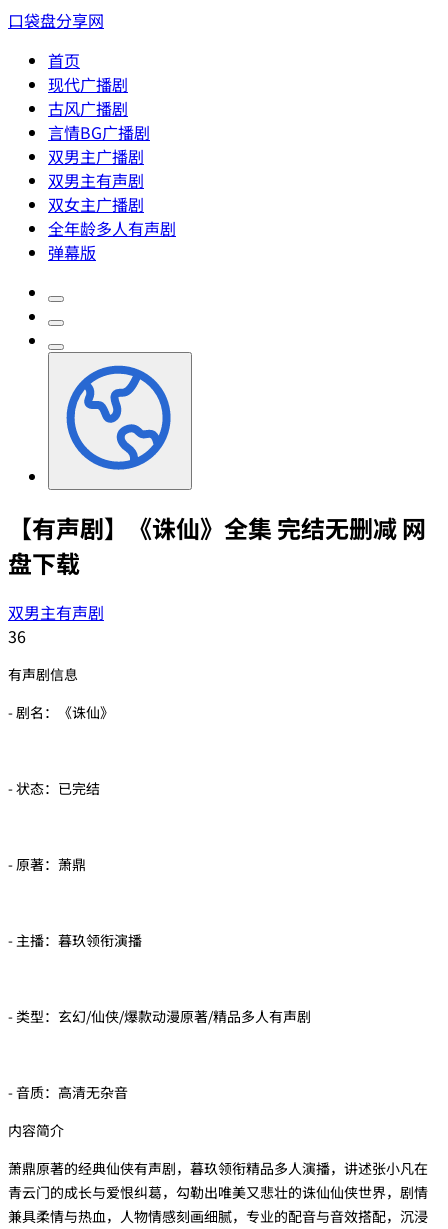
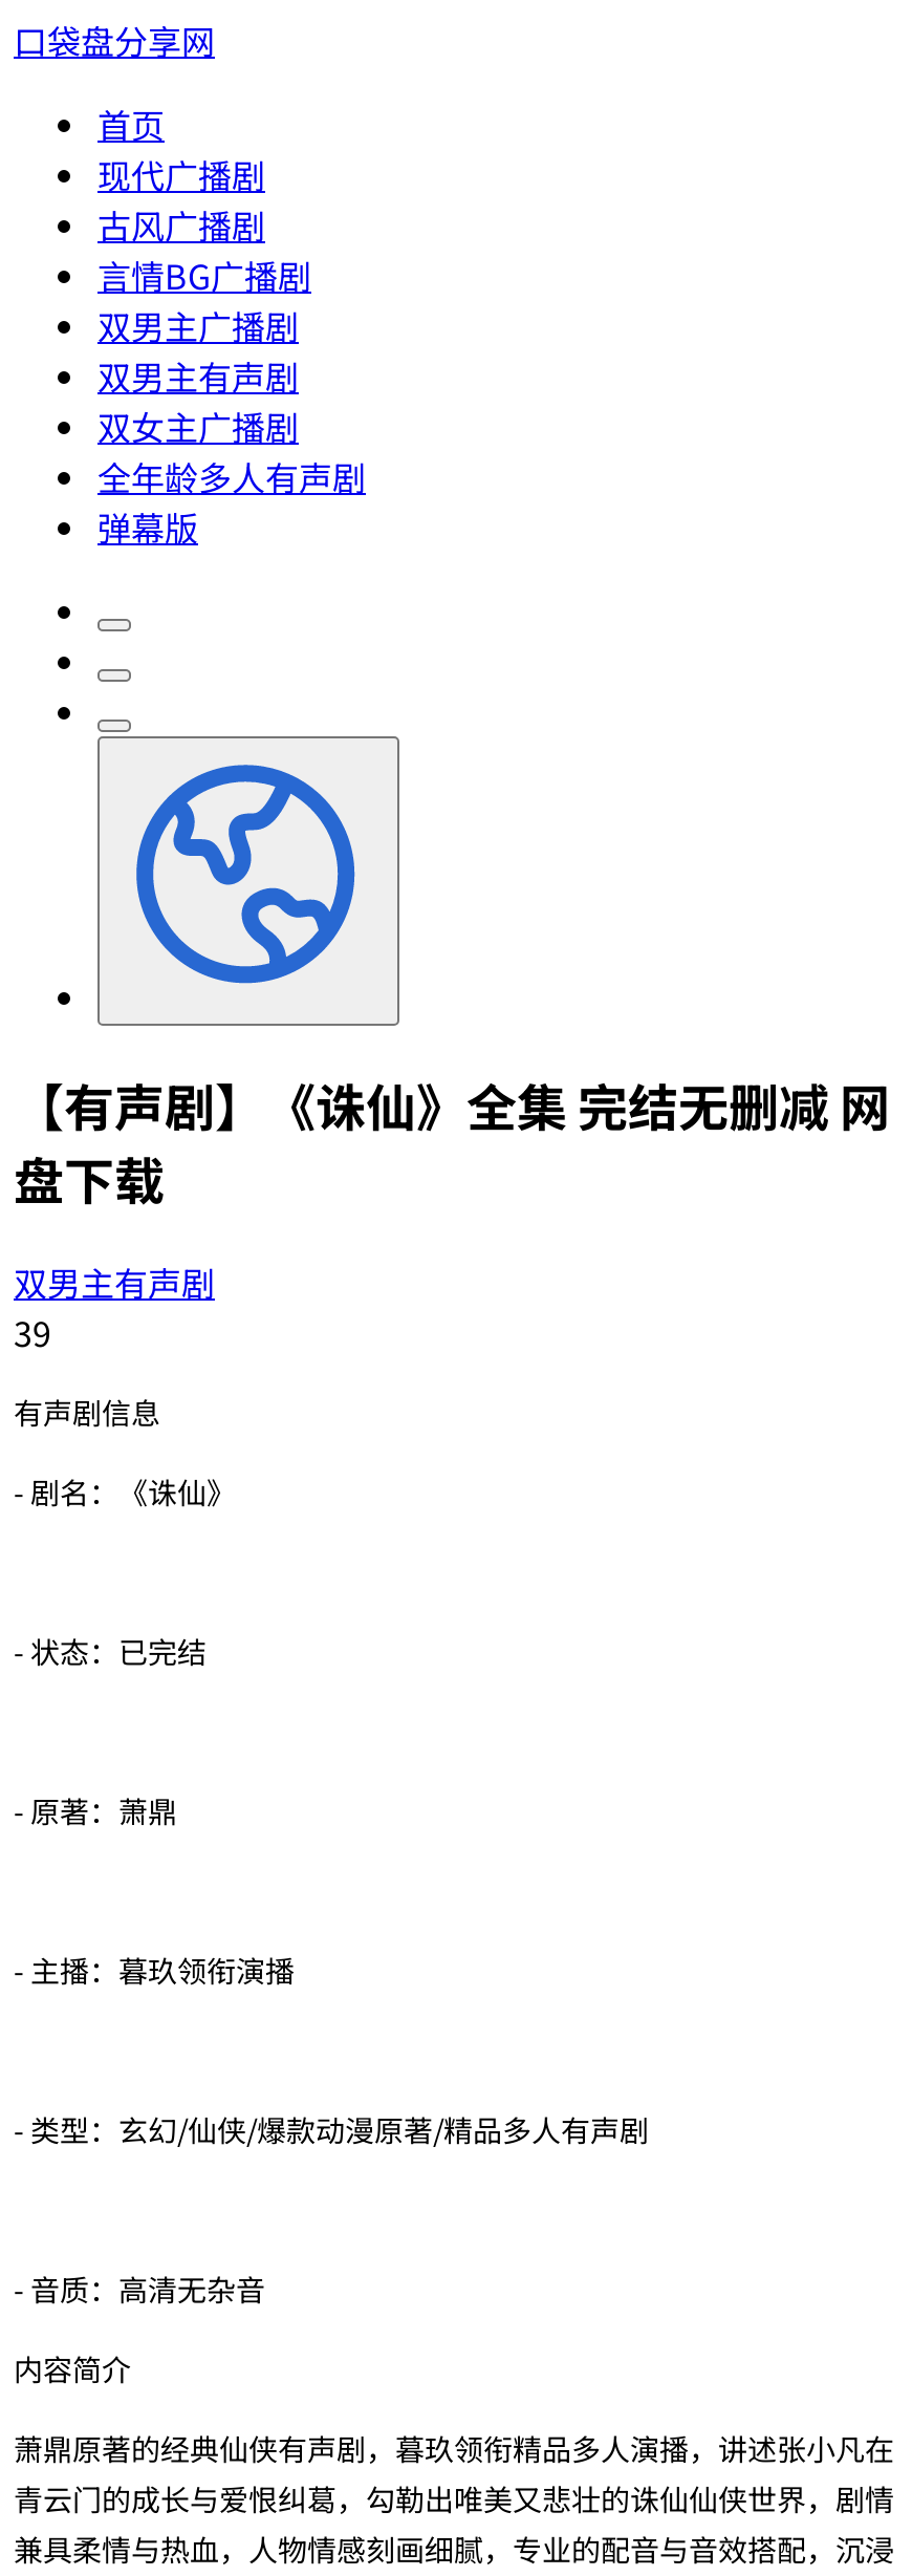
[8,624,26,648] 36 -> [14,1306,51,1357] 39

